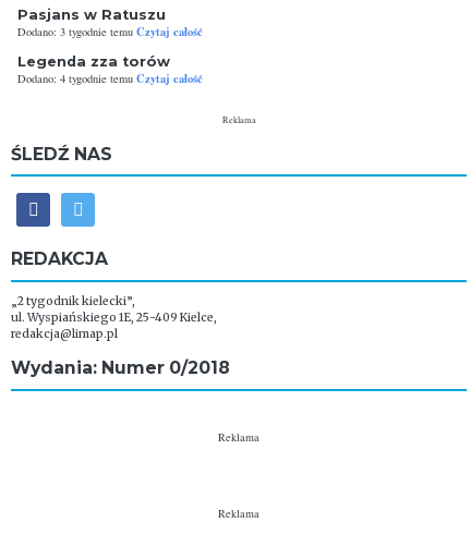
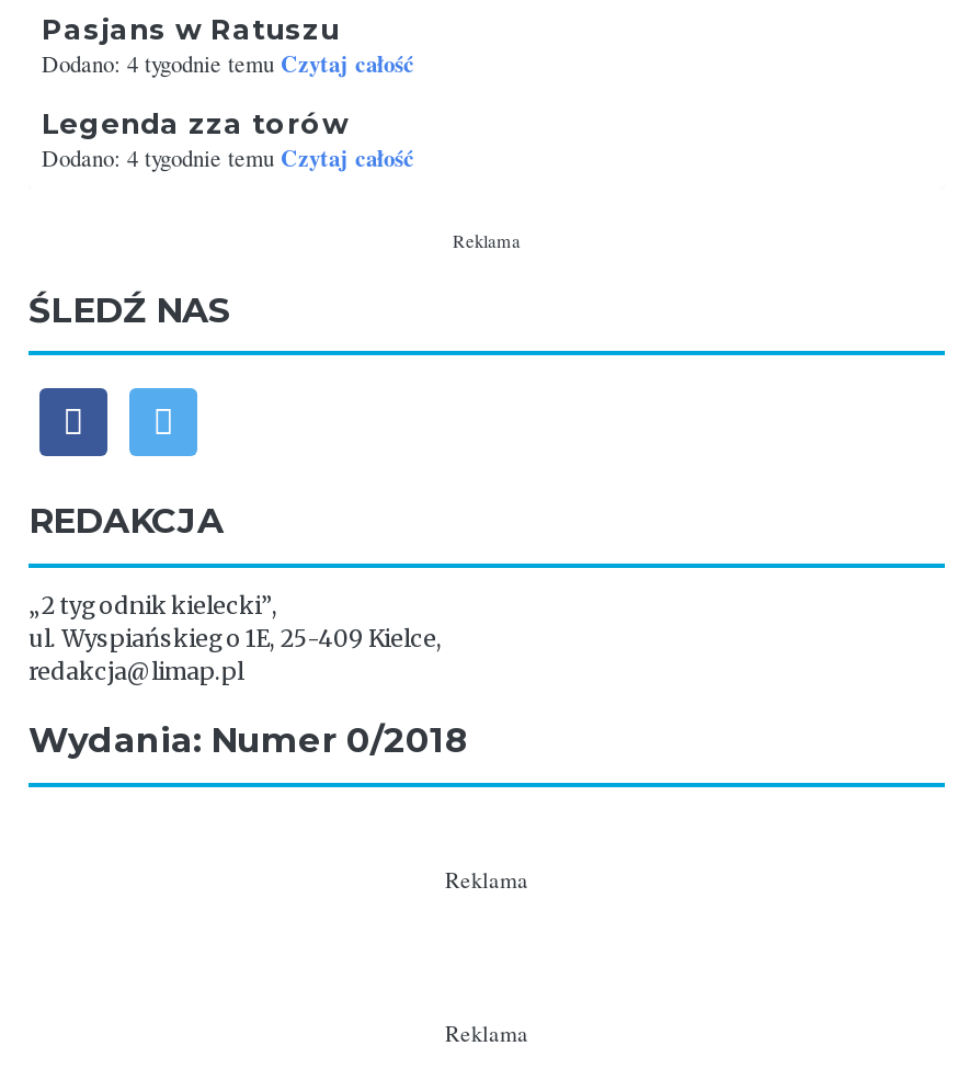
[17,23,203,40] Dodano: 3 tygodnie temu Czytaj całość -> [42,46,414,81] Dodano: 4 tygodnie temu Czytaj całość

